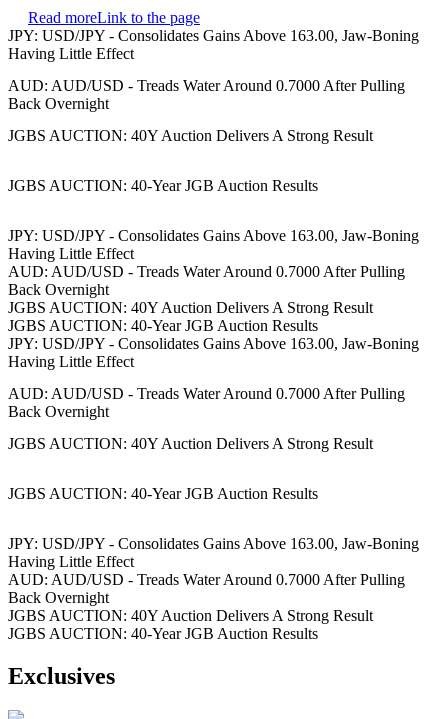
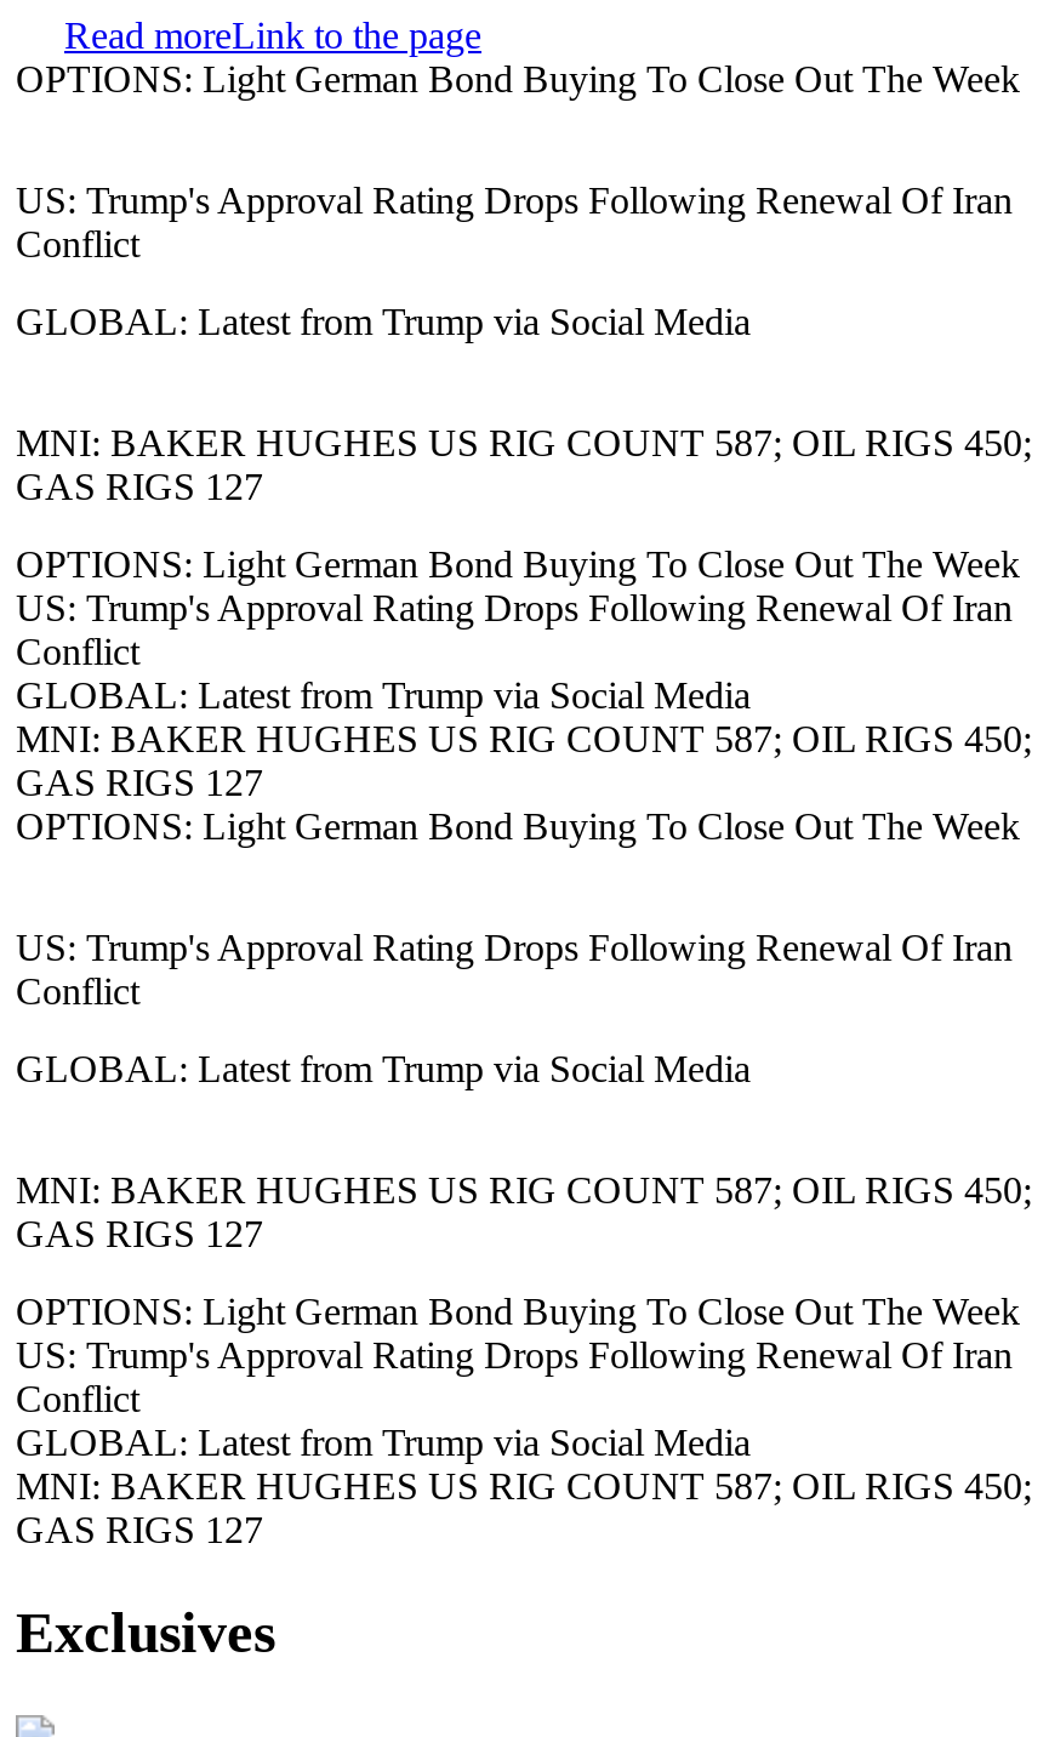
[8,27,419,62] JPY: USD/JPY - Consolidates Gains Above 163.00, Jaw-Boning | Having Little Effect -> [16,59,1020,100] OPTIONS: Light German Bond Buying To Close Out The Week
[8,77,405,112] AUD: AUD/USD - Treads Water Around 0.7000 After Pulling | Back Overnight -> [16,180,1013,265] US: Trump's Approval Rating Drops Following Renewal Of Iran | Conflict
[8,127,373,144] JGBS AUCTION: 40Y Auction Delivers A Strong Result -> [16,301,751,343] GLOBAL: Latest from Trump via Social Media
[8,177,318,194] JGBS AUCTION: 40-Year JGB Auction Results -> [16,423,1032,508] MNI: BAKER HUGHES US RIG COUNT 587; OIL RIGS 450; | GAS RIGS 127
[8,227,419,370] JPY: USD/JPY - Consolidates Gains Above 163.00, Jaw-Boning | Having Little Effect | AUD: AUD/USD - Treads Water Around 0.7000 After Pulling | Back Overnight | JGBS AUCTION: 40Y Auction Delivers A Strong Result | JGBS AUCTION: 40-Year JGB Auction Results | JPY: USD/JPY - Consolidates Gains Above 163.00, Jaw-Boning | Having Little Effect -> [16,544,1032,847] OPTIONS: Light German Bond Buying To Close Out The Week | US: Trump's Approval Rating Drops Following Renewal Of Iran | Conflict | GLOBAL: Latest from Trump via Social Media | MNI: BAKER HUGHES US RIG COUNT 587; OIL RIGS 450; | GAS RIGS 127 | OPTIONS: Light German Bond Buying To Close Out The Week
[8,385,405,420] AUD: AUD/USD - Treads Water Around 0.7000 After Pulling | Back Overnight -> [16,927,1013,1012] US: Trump's Approval Rating Drops Following Renewal Of Iran | Conflict
[8,435,373,452] JGBS AUCTION: 40Y Auction Delivers A Strong Result -> [16,1049,751,1090] GLOBAL: Latest from Trump via Social Media
[8,485,318,502] JGBS AUCTION: 40-Year JGB Auction Results -> [16,1170,1032,1255] MNI: BAKER HUGHES US RIG COUNT 587; OIL RIGS 450; | GAS RIGS 127
[8,535,419,642] JPY: USD/JPY - Consolidates Gains Above 163.00, Jaw-Boning | Having Little Effect | AUD: AUD/USD - Treads Water Around 0.7000 After Pulling | Back Overnight | JGBS AUCTION: 40Y Auction Delivers A Strong Result | JGBS AUCTION: 40-Year JGB Auction Results -> [16,1291,1032,1551] OPTIONS: Light German Bond Buying To Close Out The Week | US: Trump's Approval Rating Drops Following Renewal Of Iran | Conflict | GLOBAL: Latest from Trump via Social Media | MNI: BAKER HUGHES US RIG COUNT 587; OIL RIGS 450; | GAS RIGS 127

